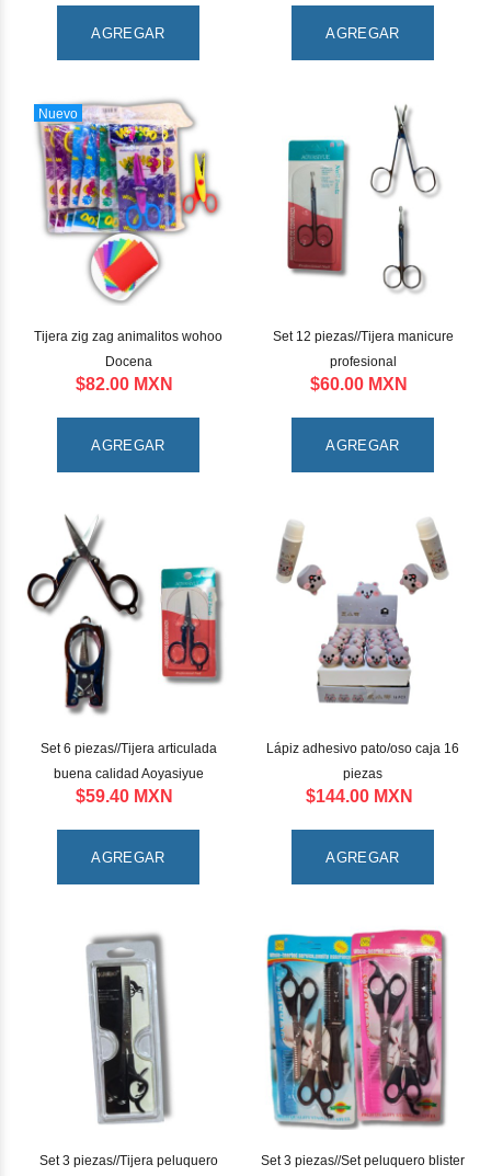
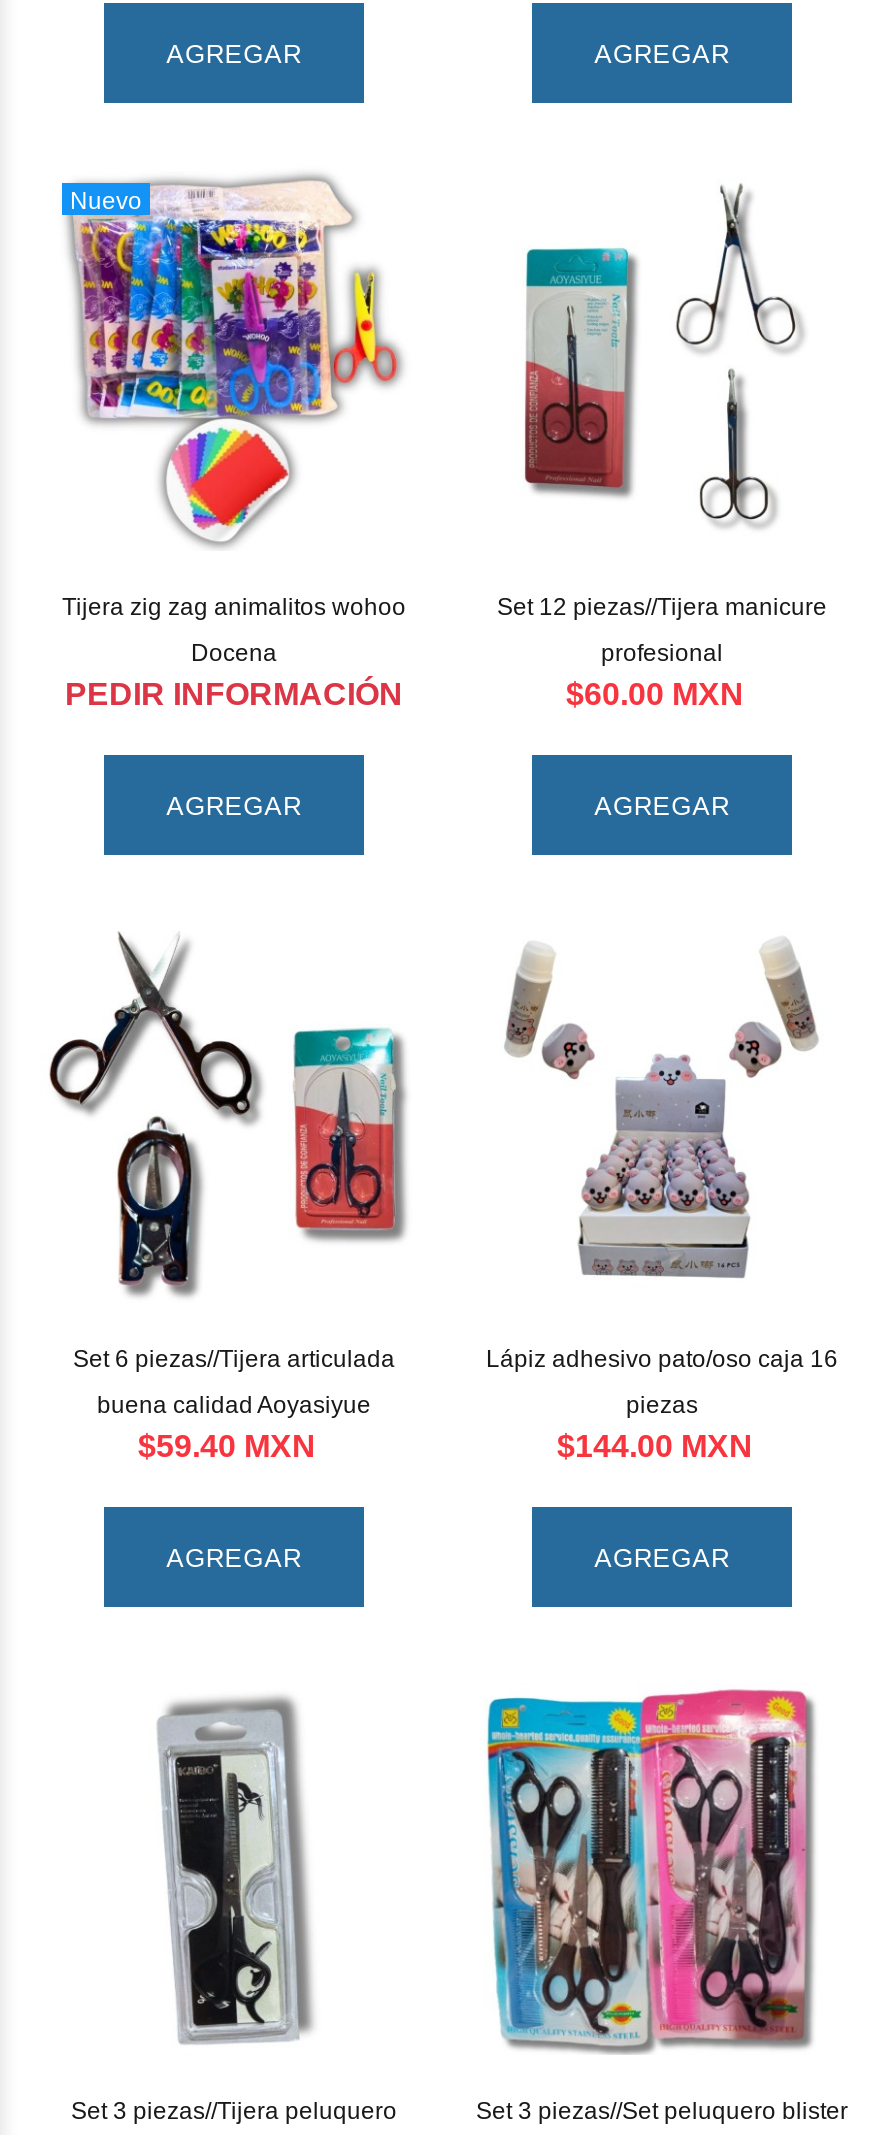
[76,375,173,394] $82.00 MXN -> [65,678,403,712] PEDIR INFORMACIÓN

